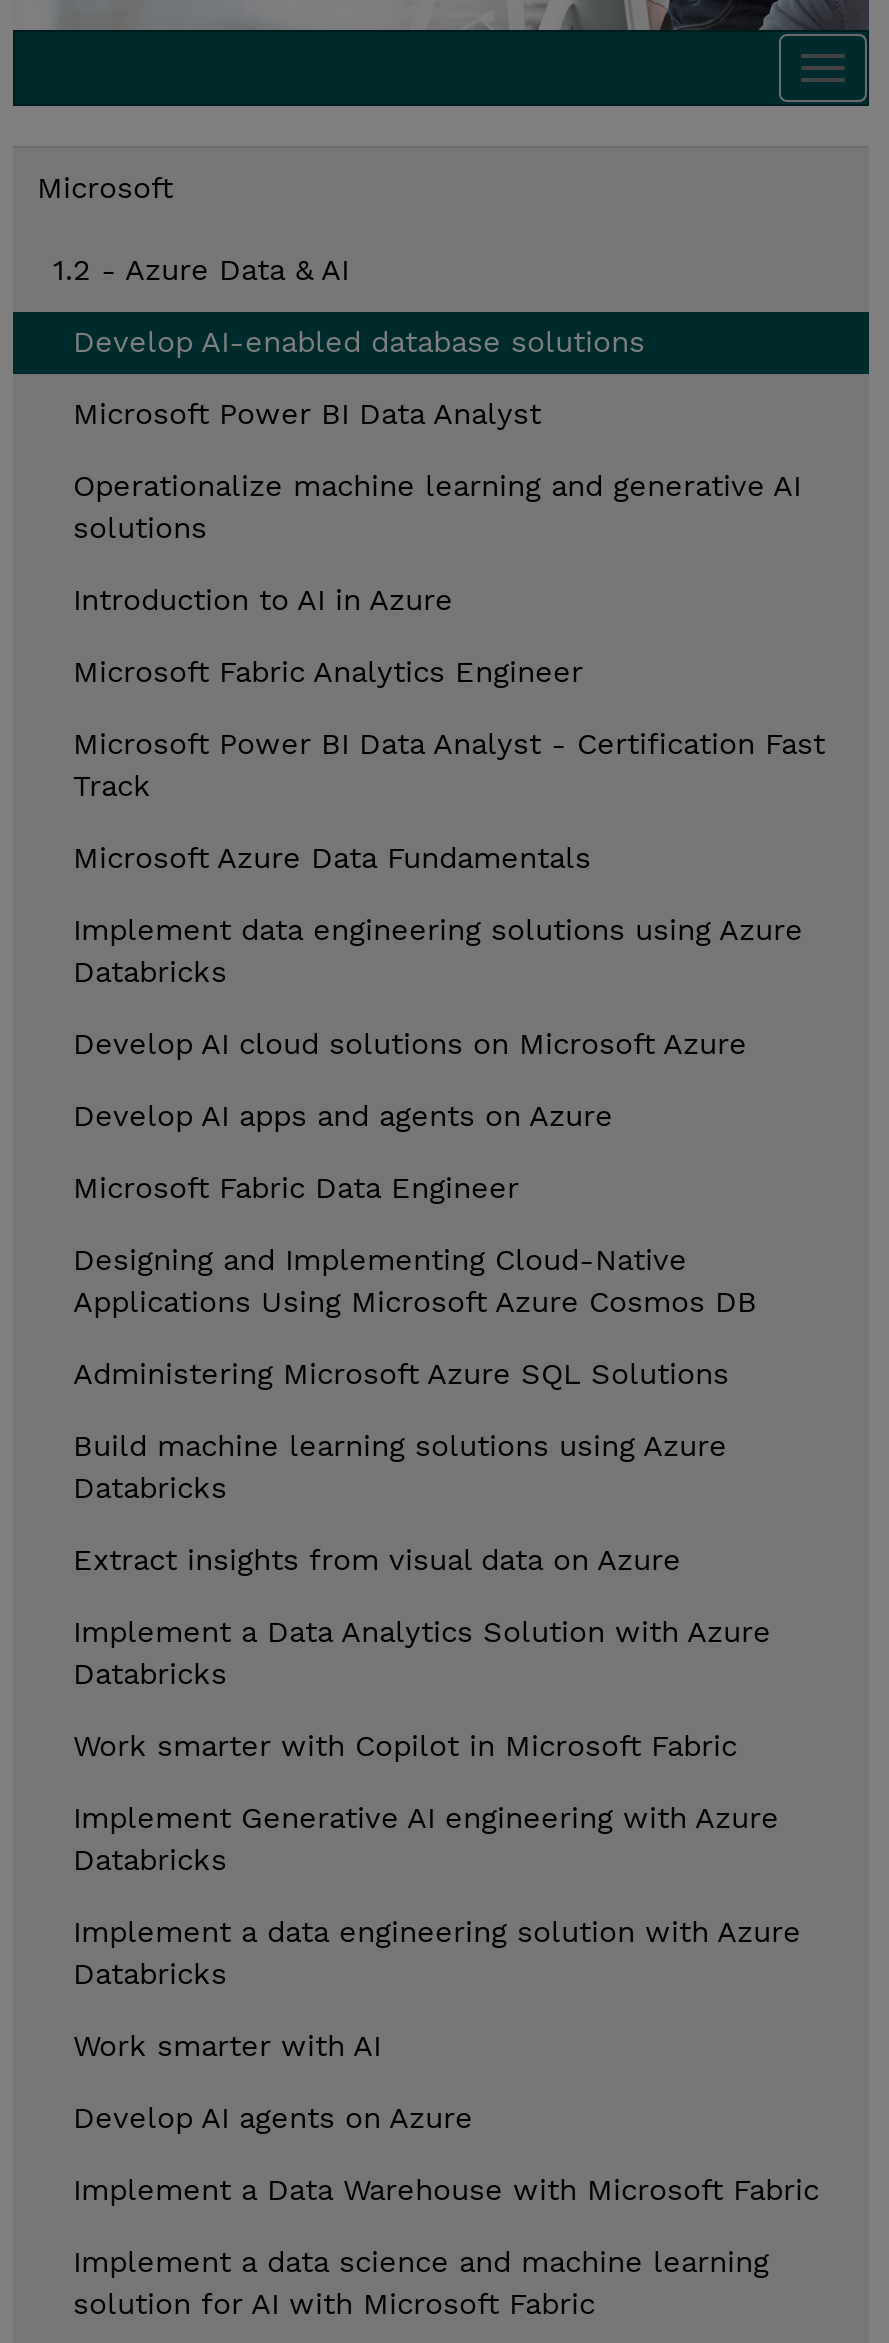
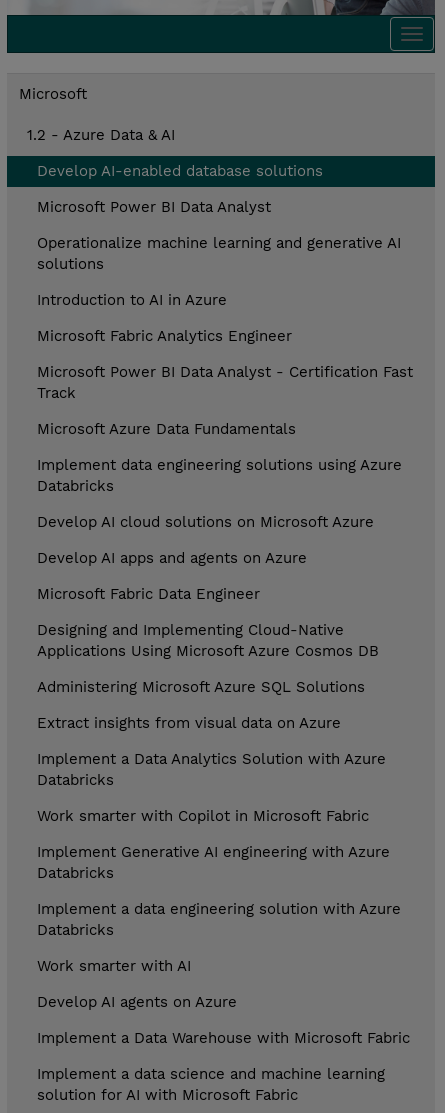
[73,1428,727,1506] Build machine learning solutions using Azure | Databricks -> none

